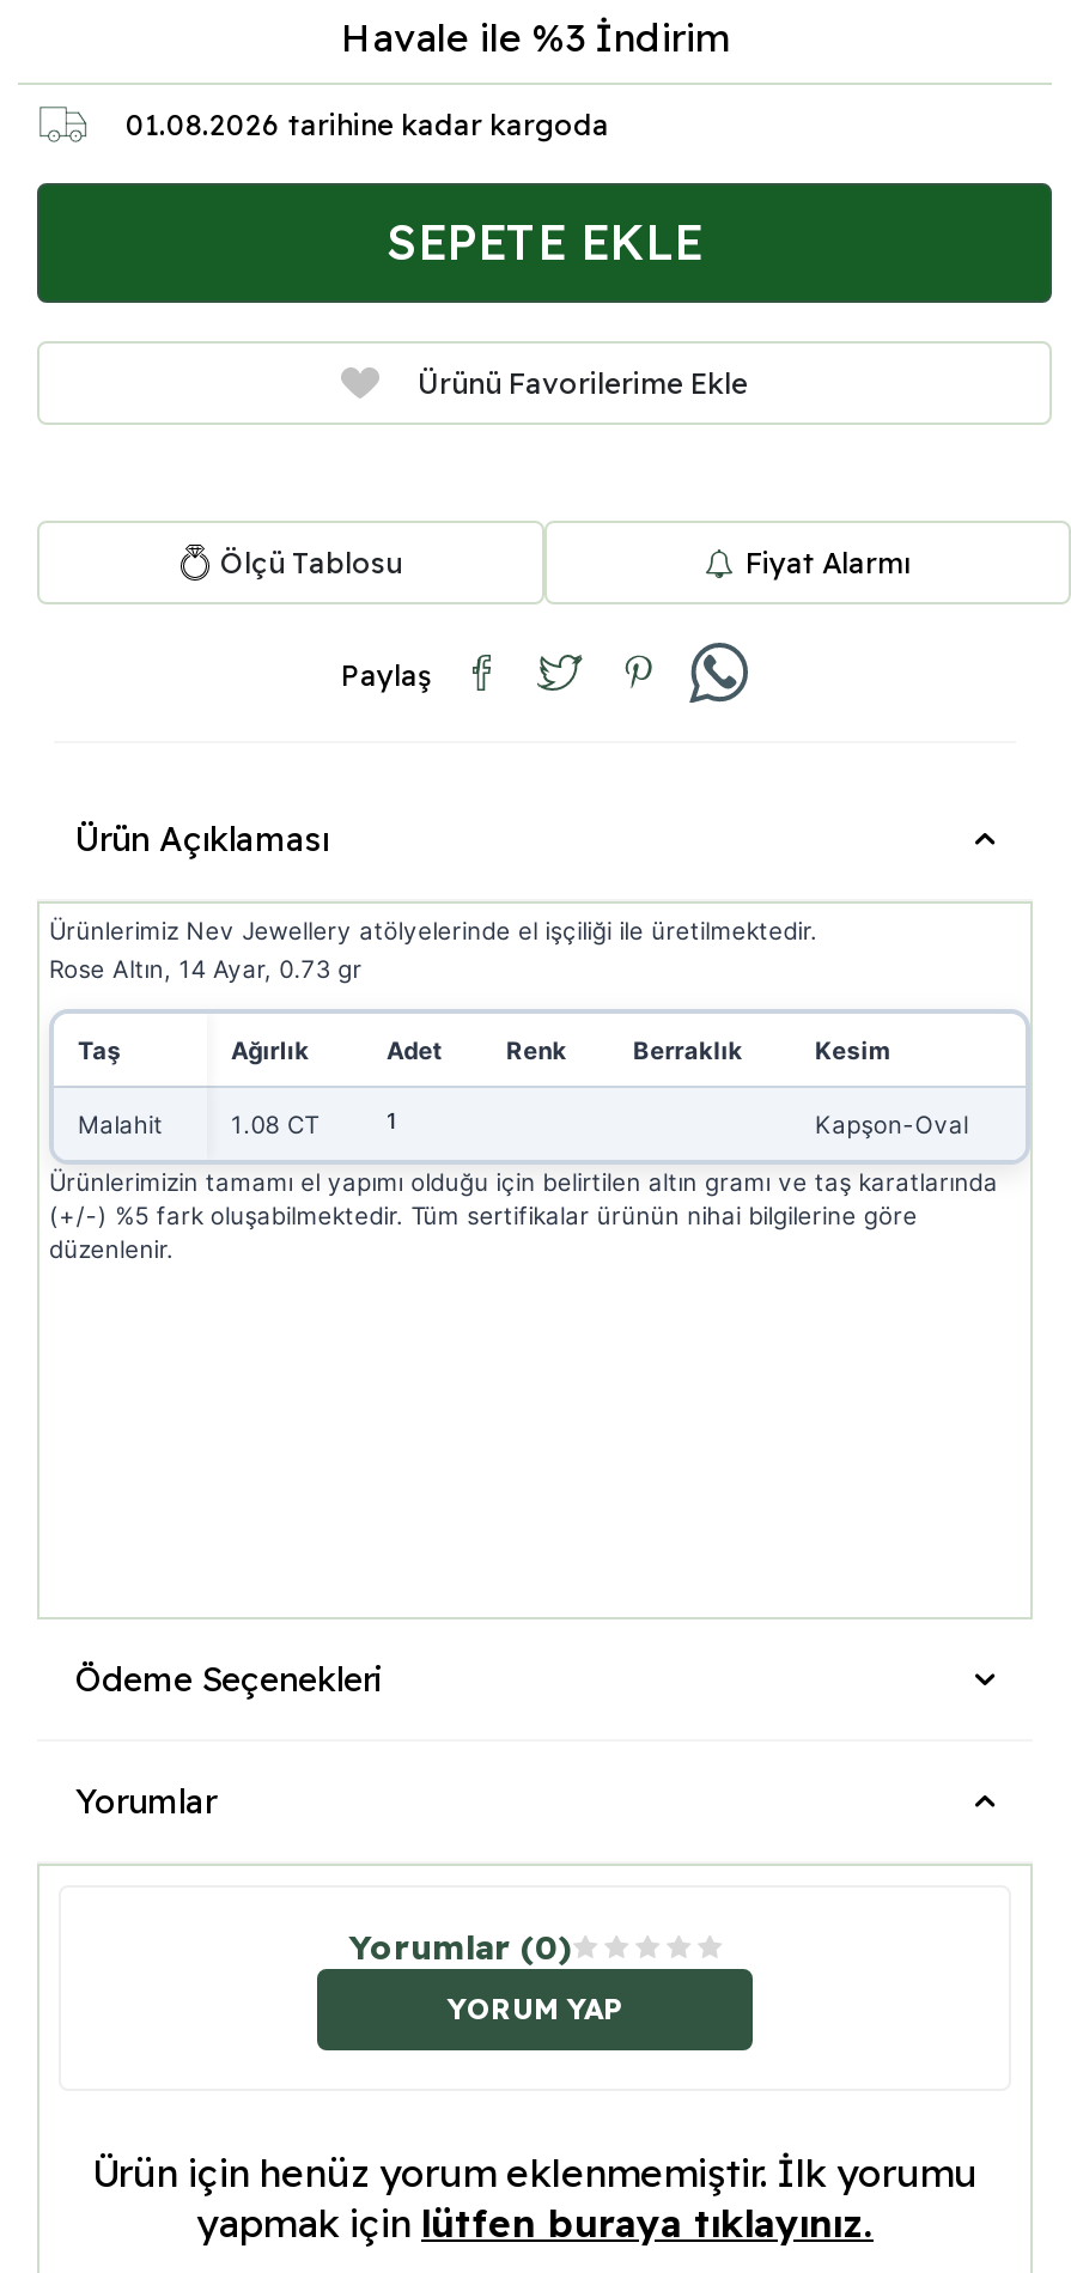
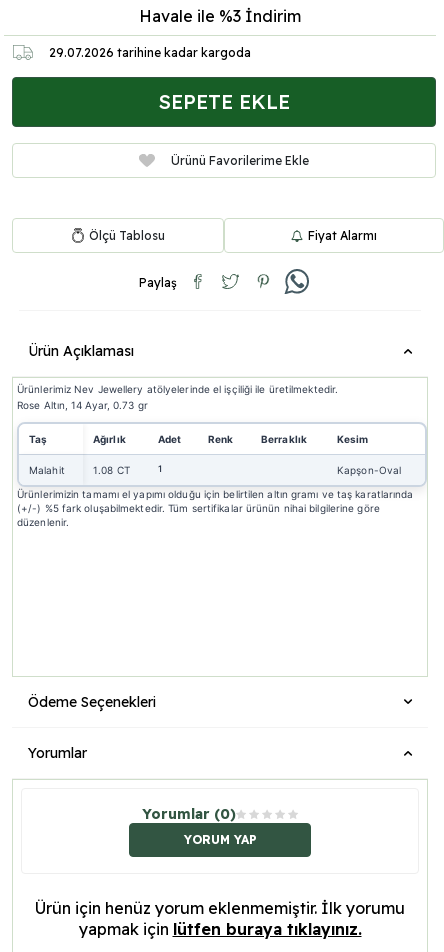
[126,105,609,141] 01.08.2026 tarihine kadar kargoda -> [49,44,251,59] 29.07.2026 tarihine kadar kargoda

